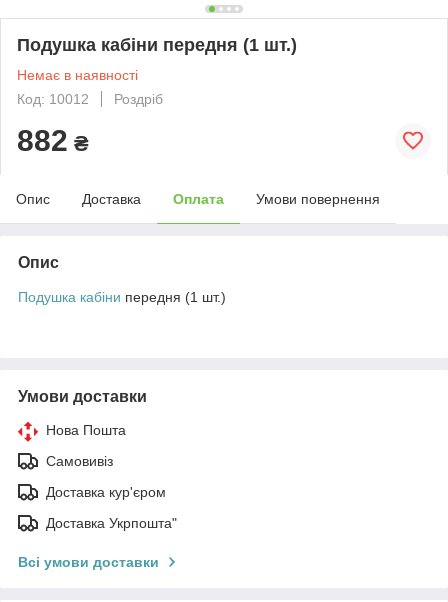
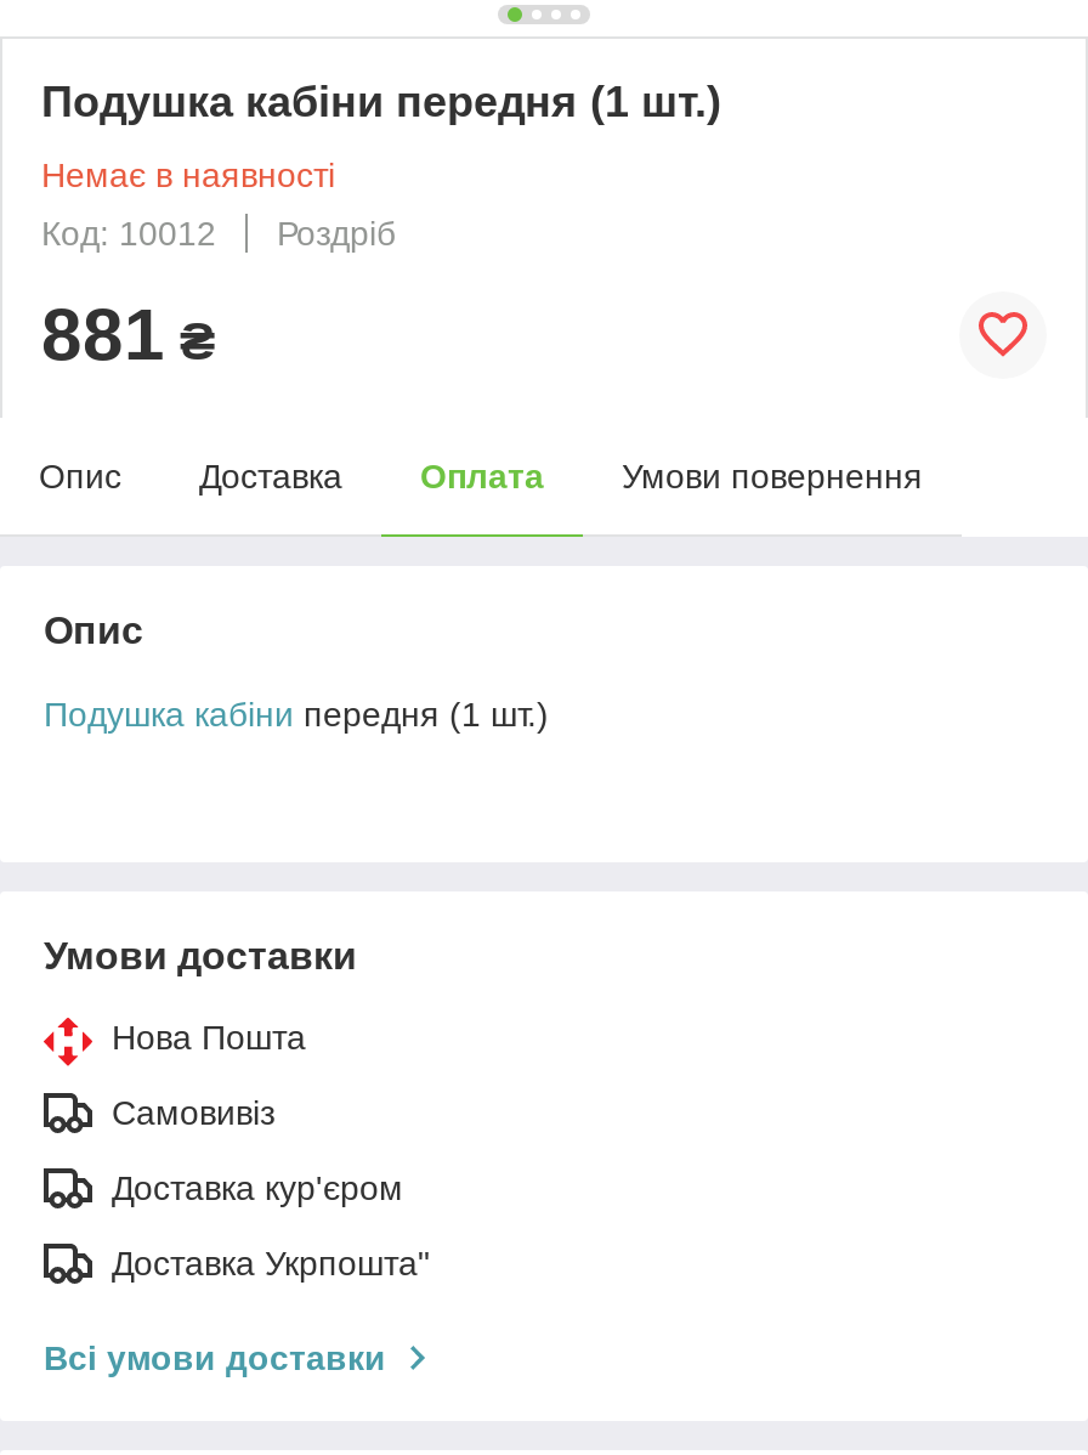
[17,124,89,157] 882 ₴ -> [41,293,216,374] 881 ₴

